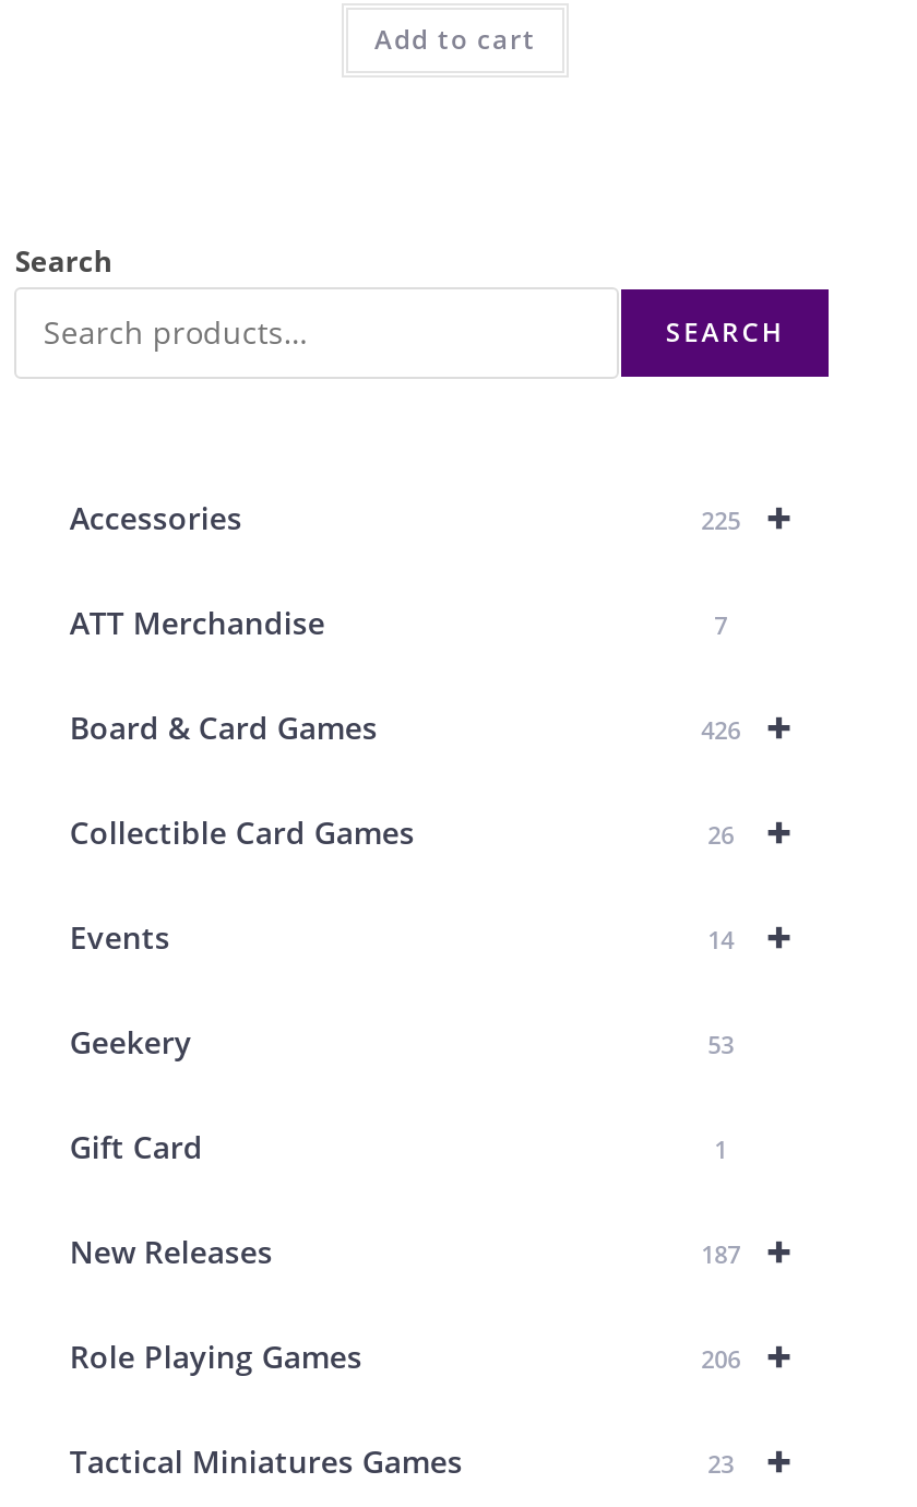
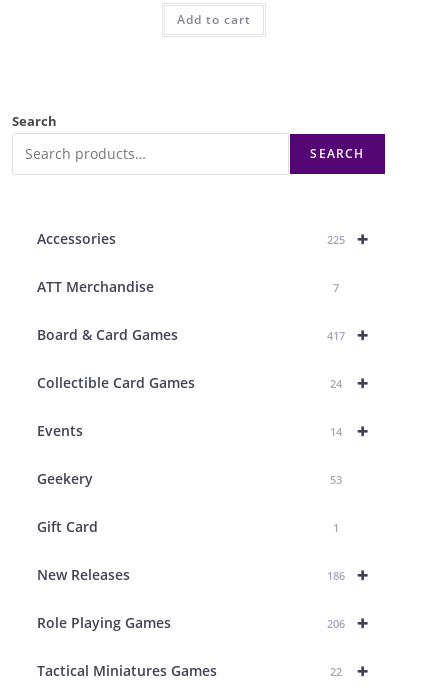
[701,713,740,746] 426 -> [327,328,345,343] 417
[708,818,734,850] 26 -> [330,376,342,391] 24
[701,1237,740,1270] 187 -> [327,568,345,583] 186
[708,1447,734,1479] 23 -> [330,664,342,679] 22

